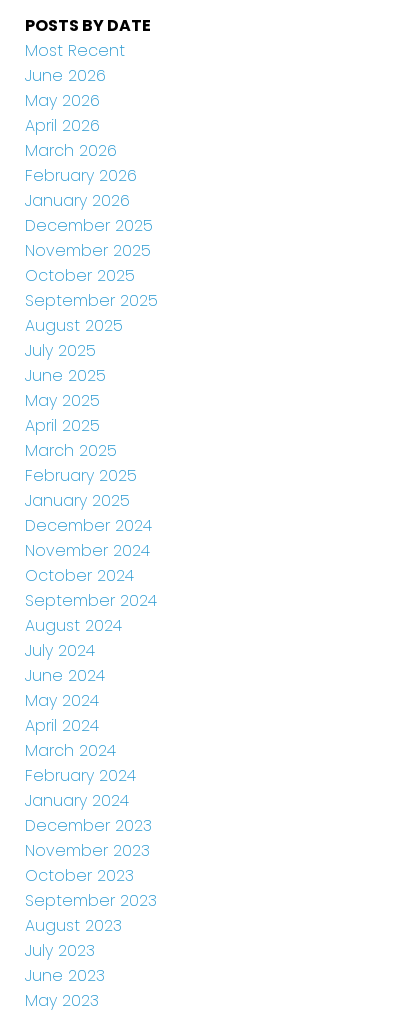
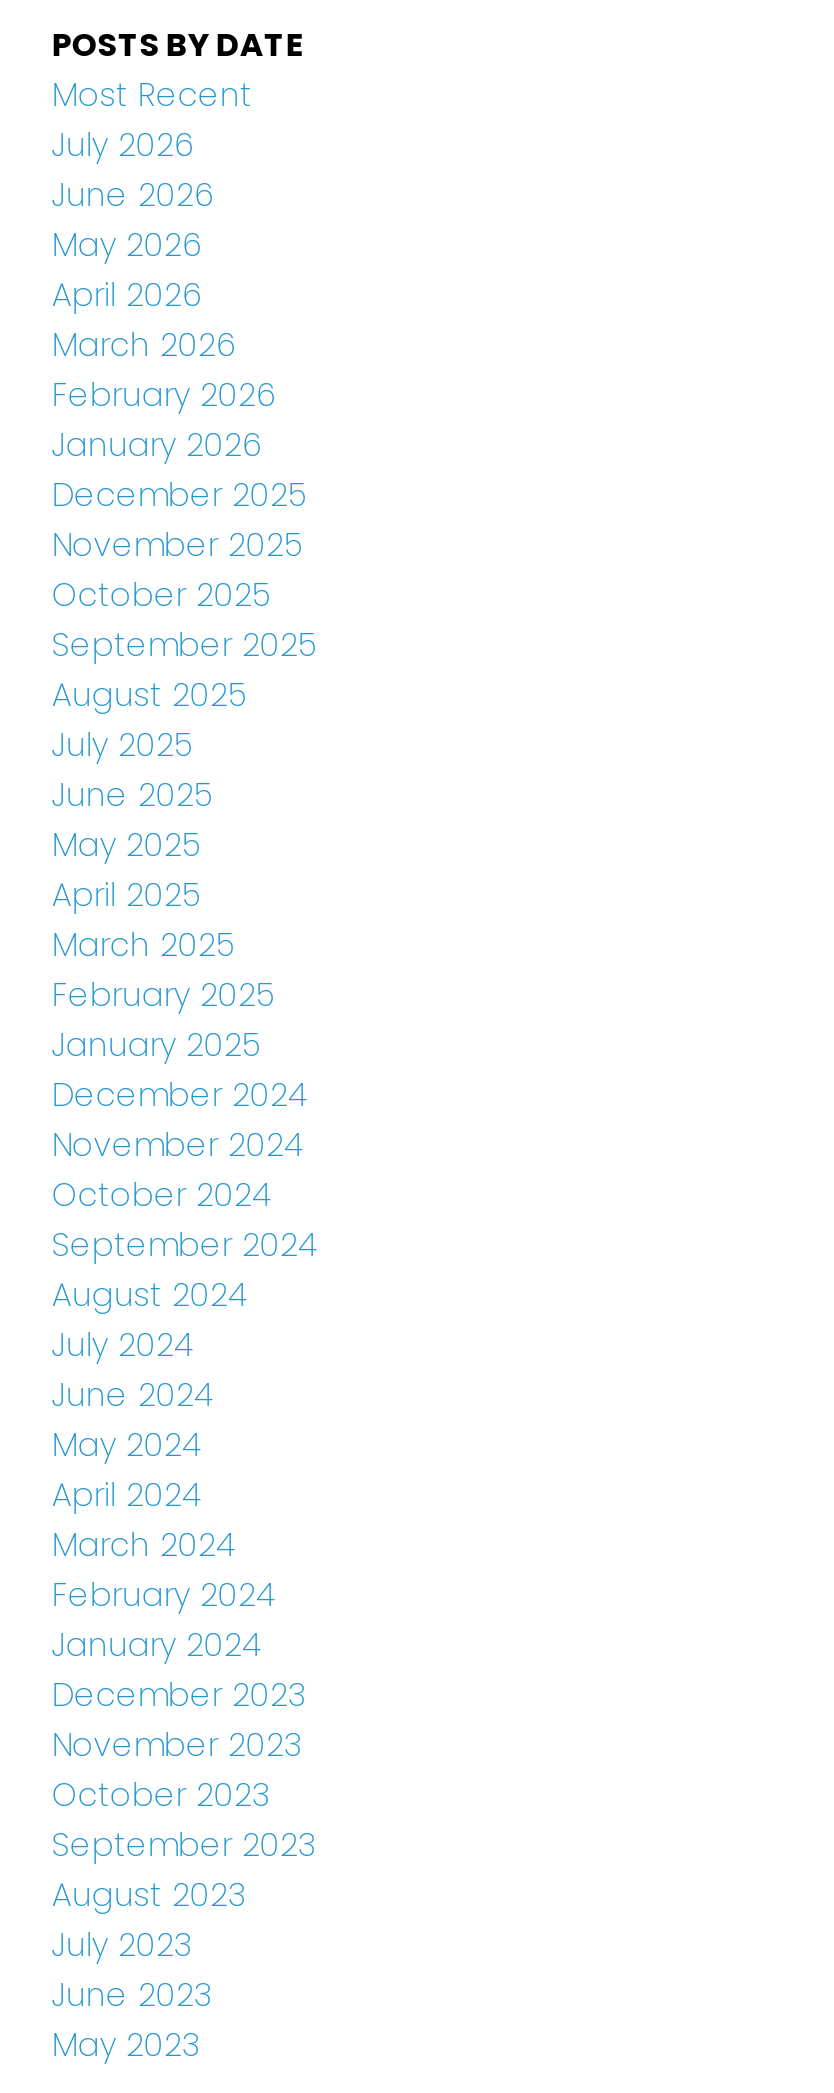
none -> [52,121,194,167] July 2026

